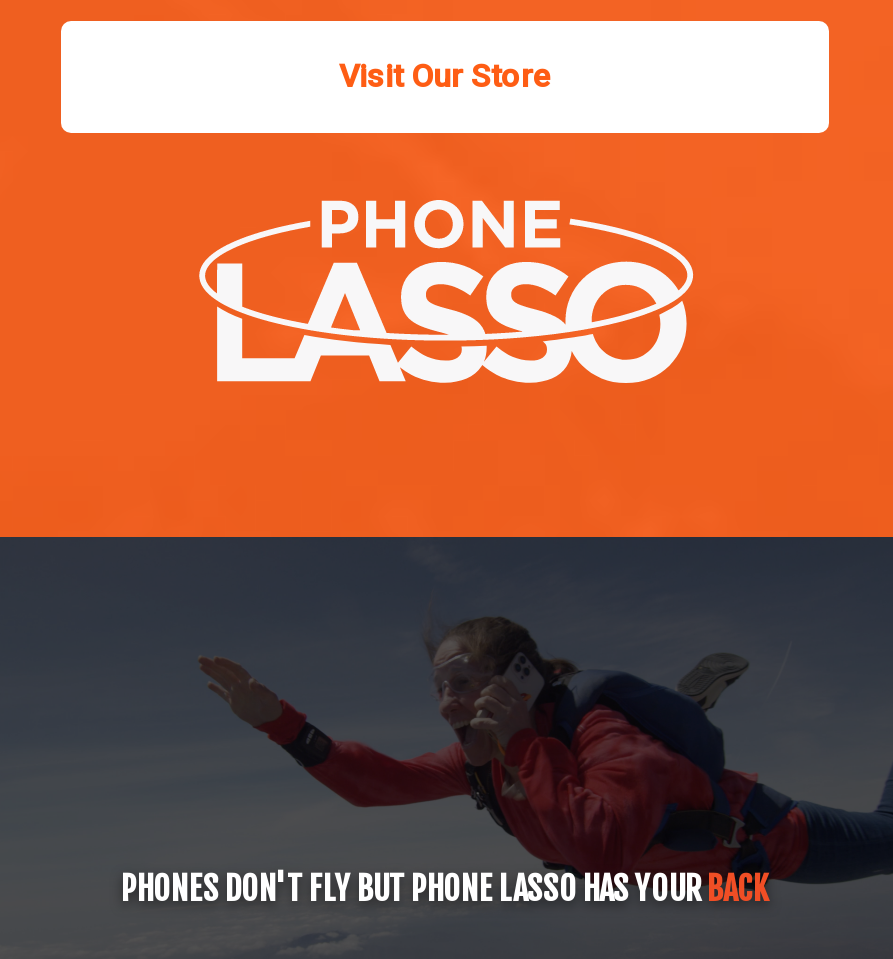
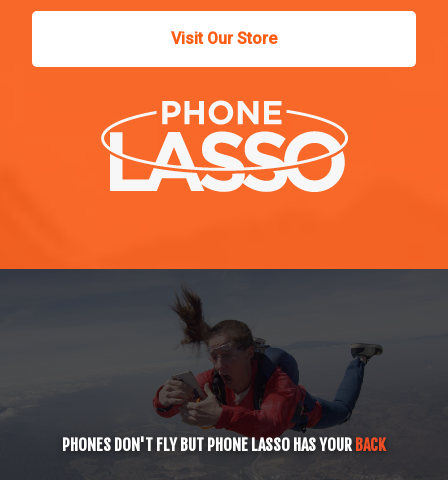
[199,589,887,881] [image] -> [103,294,445,440] [image]

